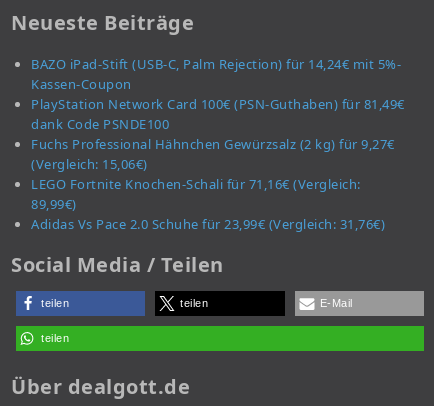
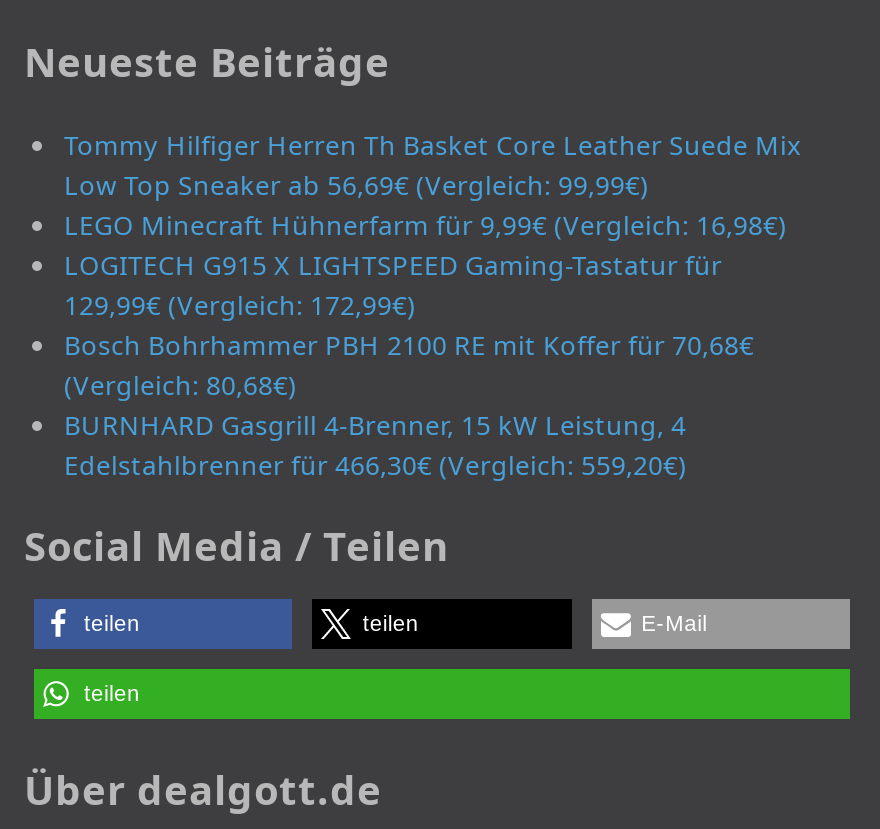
[31,55,404,233] BAZO iPad-Stift (USB-C, Palm Rejection) für 14,24€ mit 5%- | Kassen-Coupon | PlayStation Network Card 100€ (PSN-Guthaben) für 81,49€ | dank Code PSNDE100 | Fuchs Professional Hähnchen Gewürzsalz (2 kg) für 9,27€ | (Vergleich: 15,06€) | LEGO Fortnite Knochen-Schali für 71,16€ (Vergleich: | 89,99€) | Adidas Vs Pace 2.0 Schuhe für 23,99€ (Vergleich: 31,76€) -> [64,127,802,483] Tommy Hilfiger Herren Th Basket Core Leather Suede Mix | Low Top Sneaker ab 56,69€ (Vergleich: 99,99€) | LEGO Minecraft Hühnerfarm für 9,99€ (Vergleich: 16,98€) | LOGITECH G915 X LIGHTSPEED Gaming-Tastatur für | 129,99€ (Vergleich: 172,99€) | Bosch Bohrhammer PBH 2100 RE mit Koffer für 70,68€ | (Vergleich: 80,68€) | BURNHARD Gasgrill 4-Brenner, 15 kW Leistung, 4 | Edelstahlbrenner für 466,30€ (Vergleich: 559,20€)

